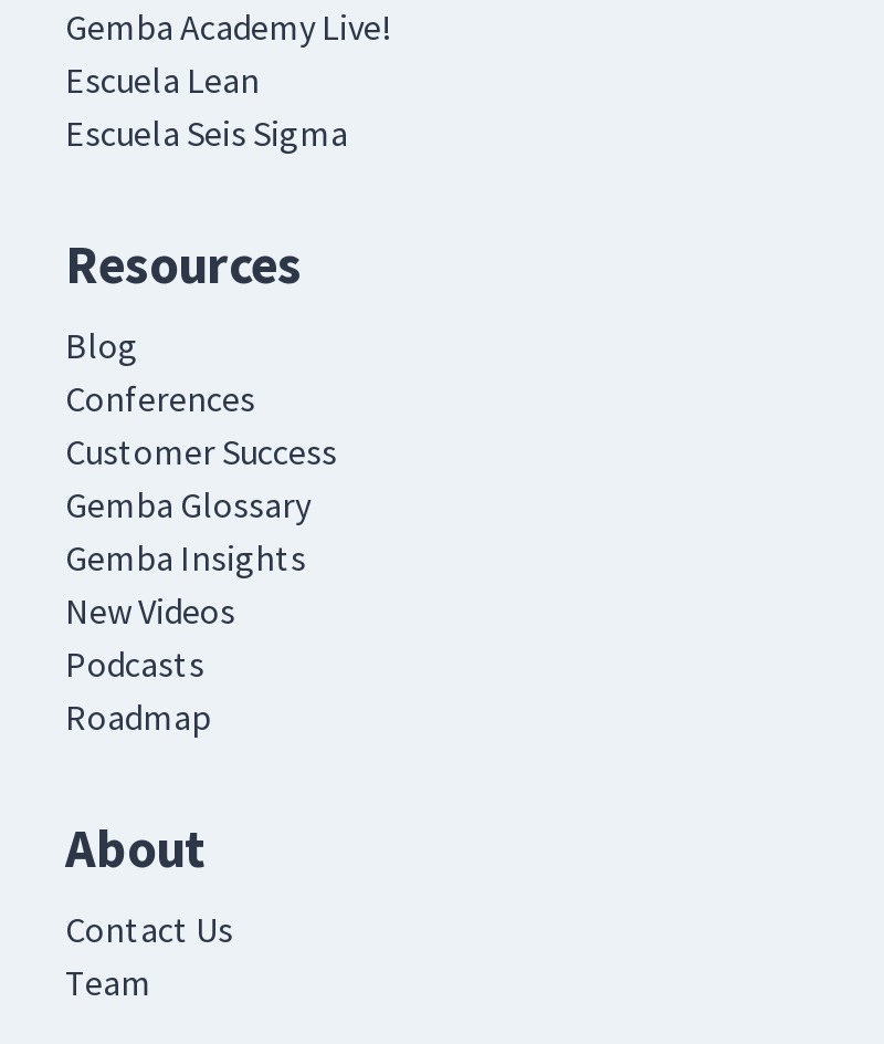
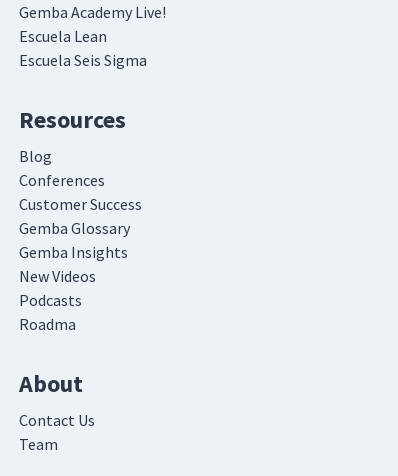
[65,695,211,740] Roadmap -> [19,314,76,334] Roadma

